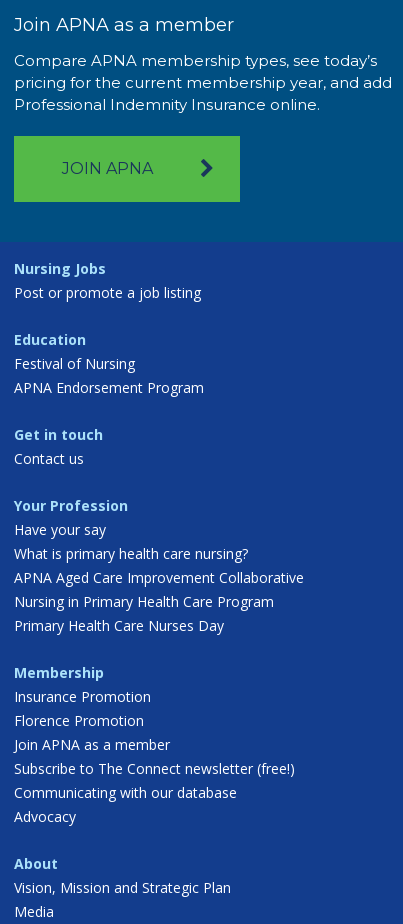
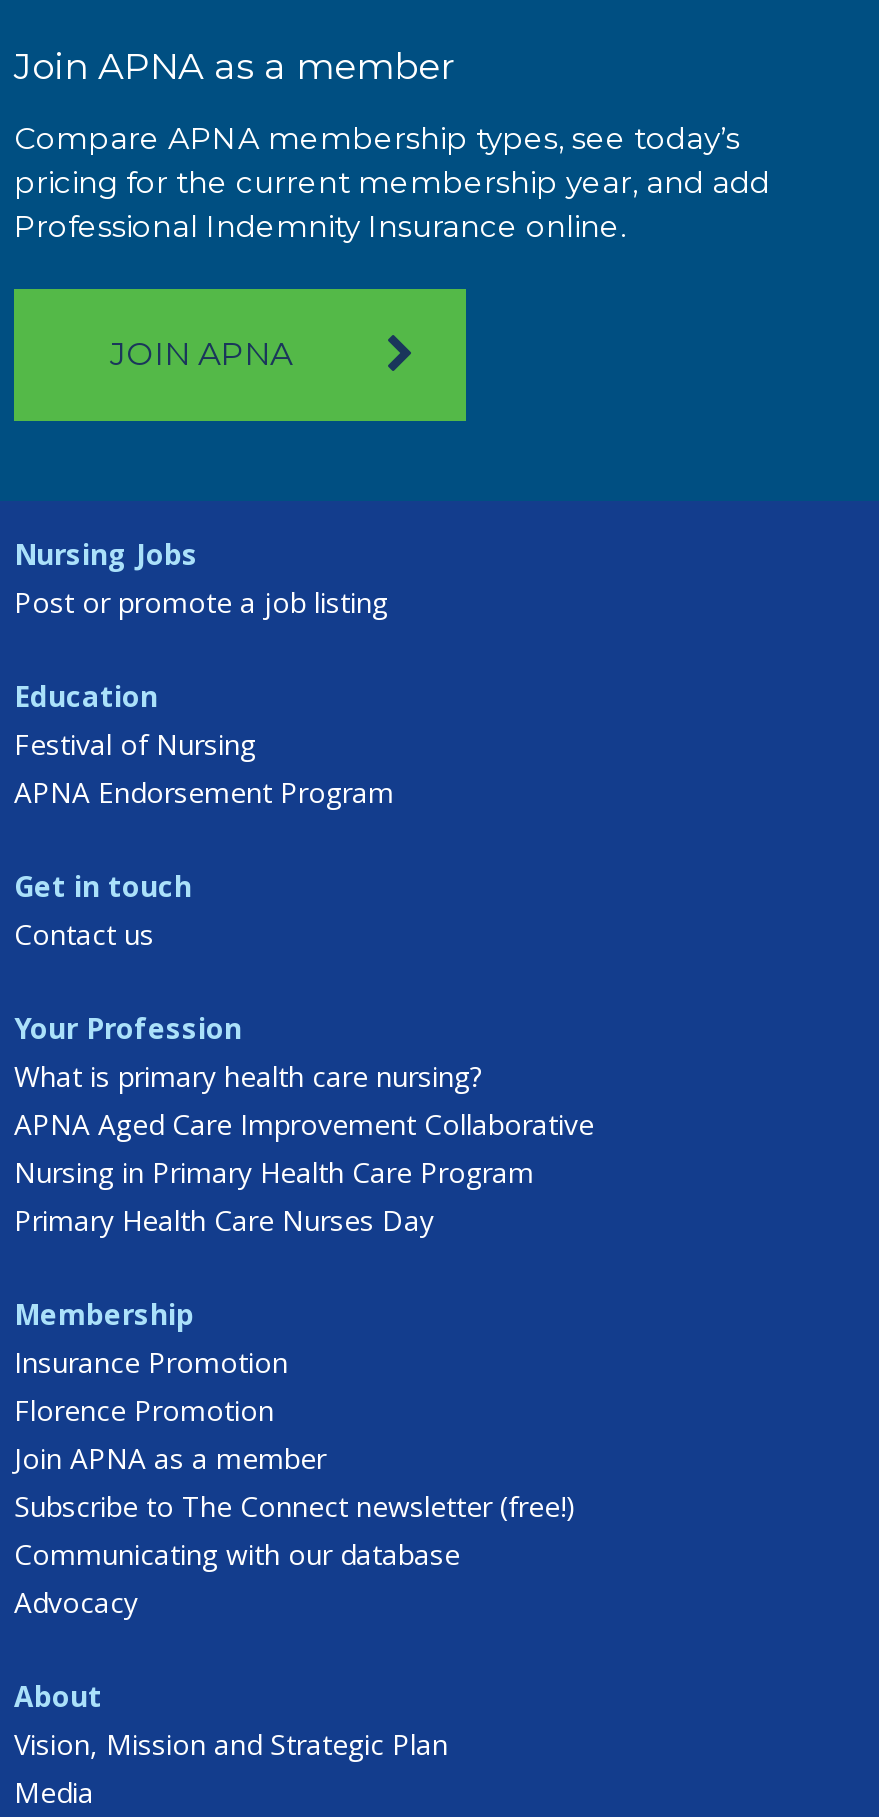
[14,520,106,539] Have your say -> none

